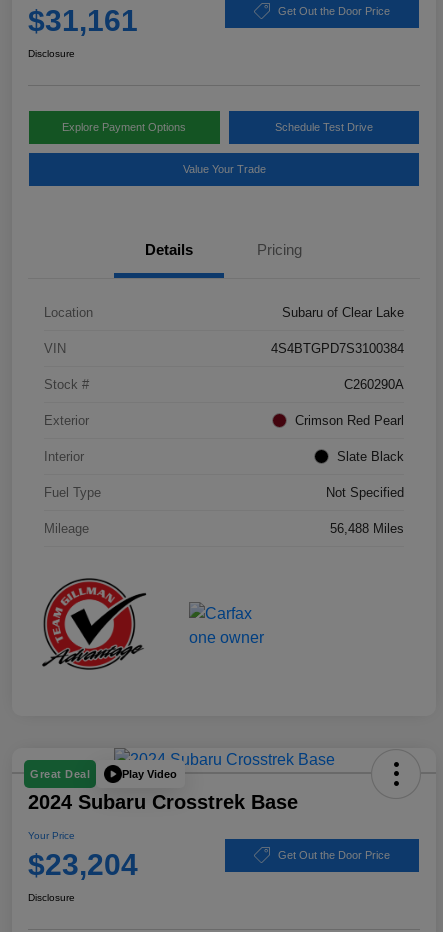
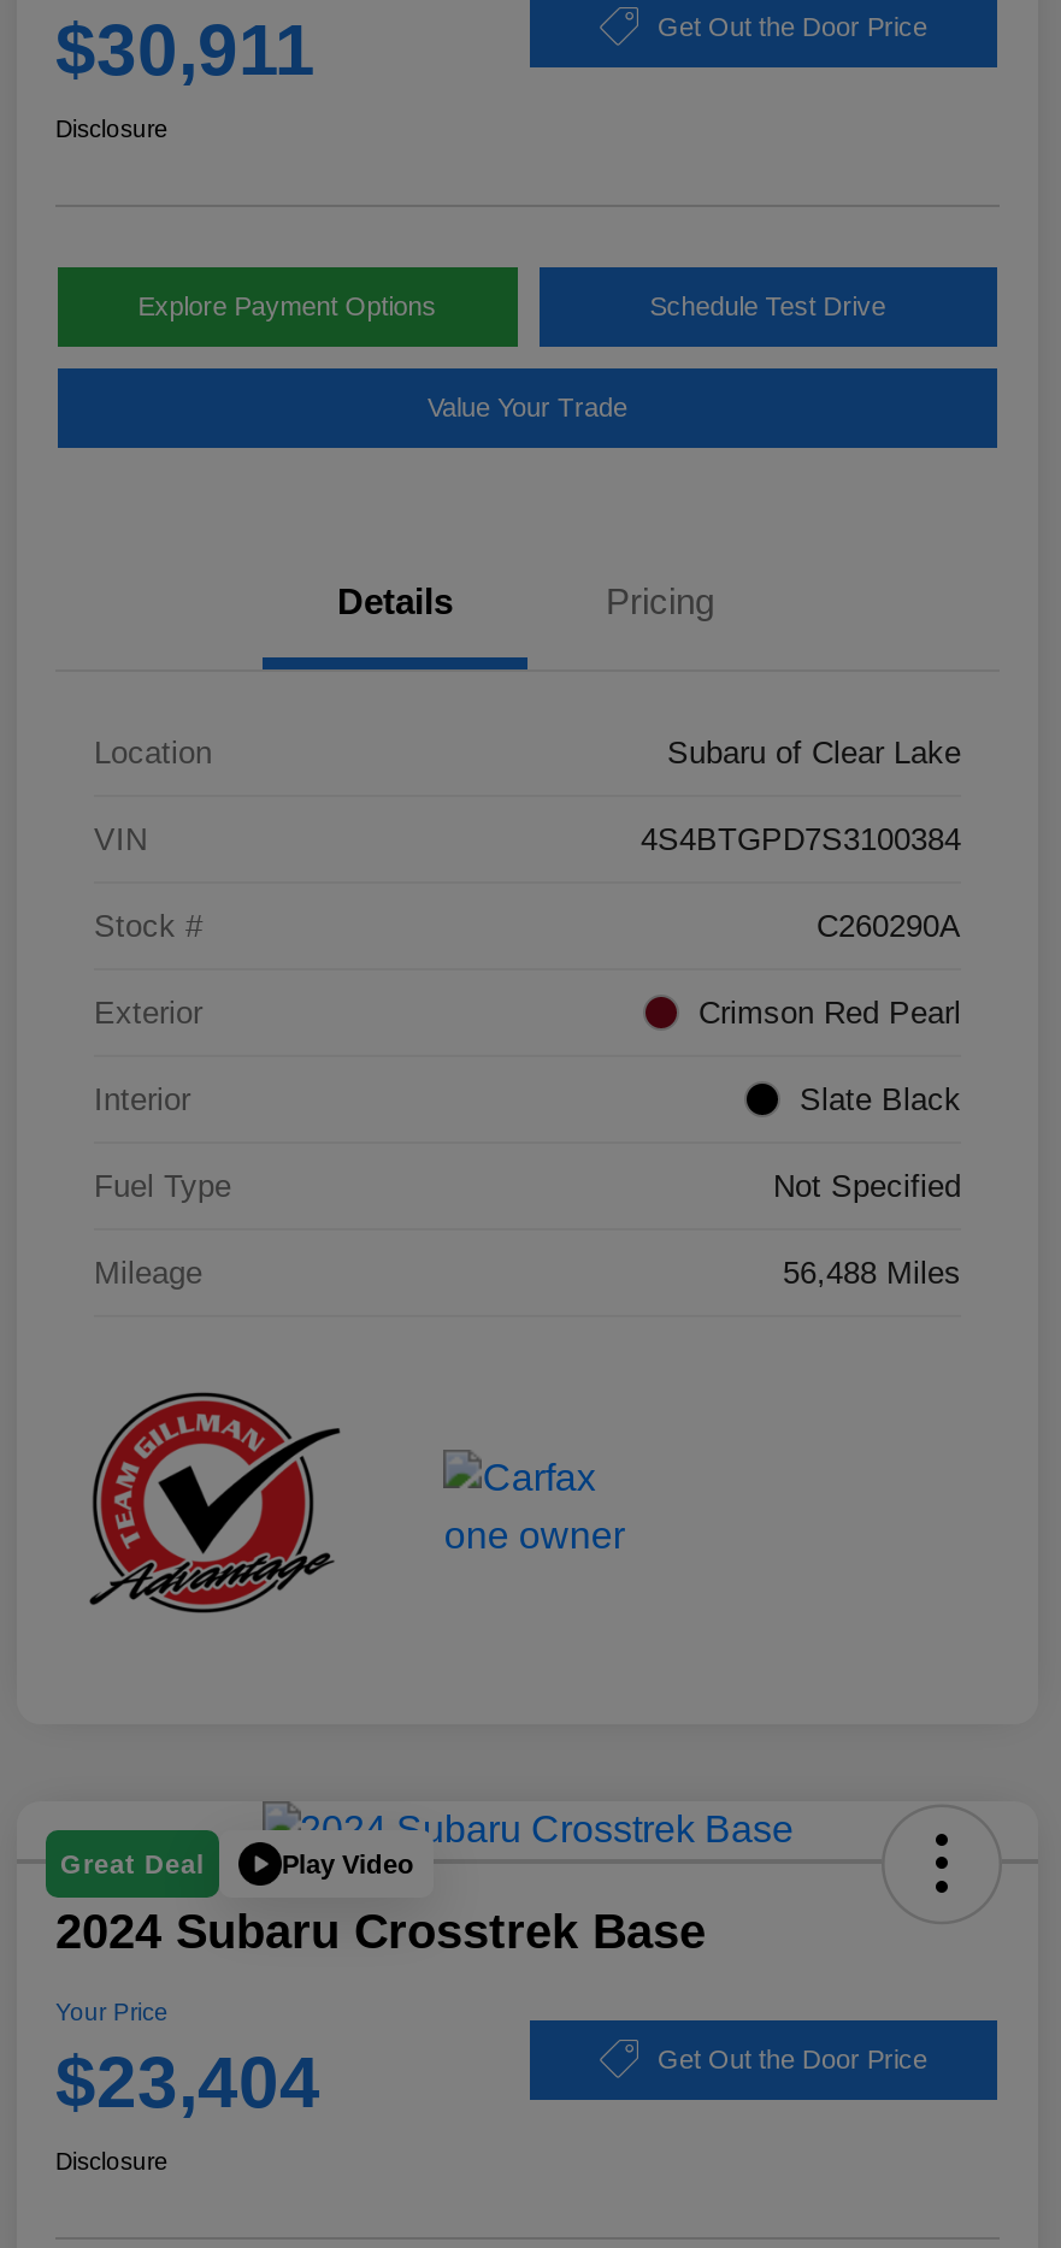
[28,4,138,37] $31,161 -> [55,10,316,89] $30,911
[28,848,138,881] $23,204 -> [55,2042,320,2122] $23,404

